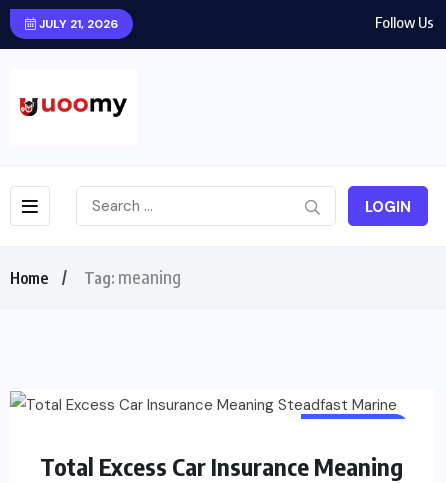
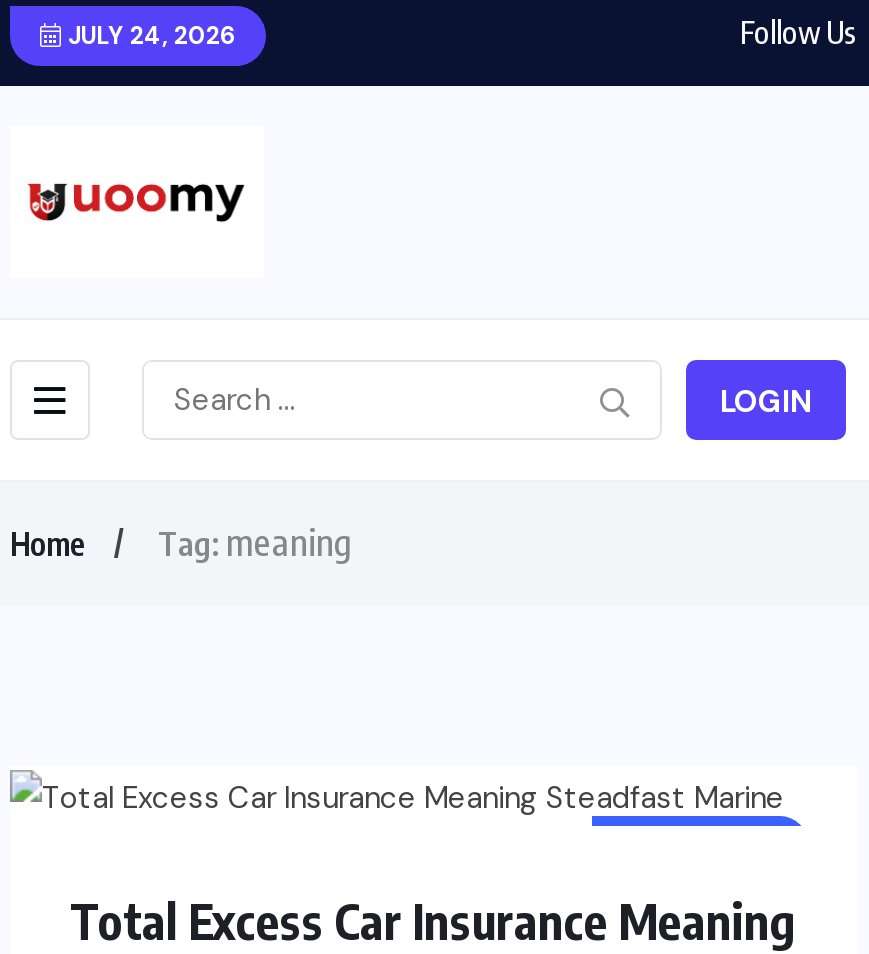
[36,16,118,32] JULY 21, 2026 -> [62,20,236,52] JULY 24, 2026

